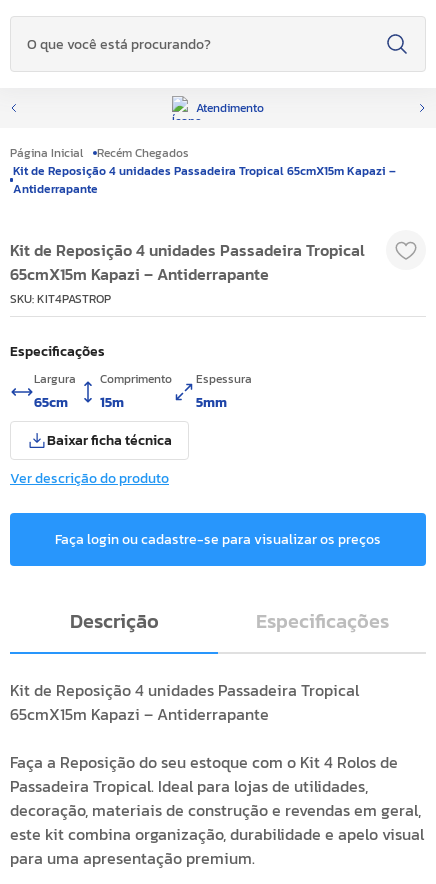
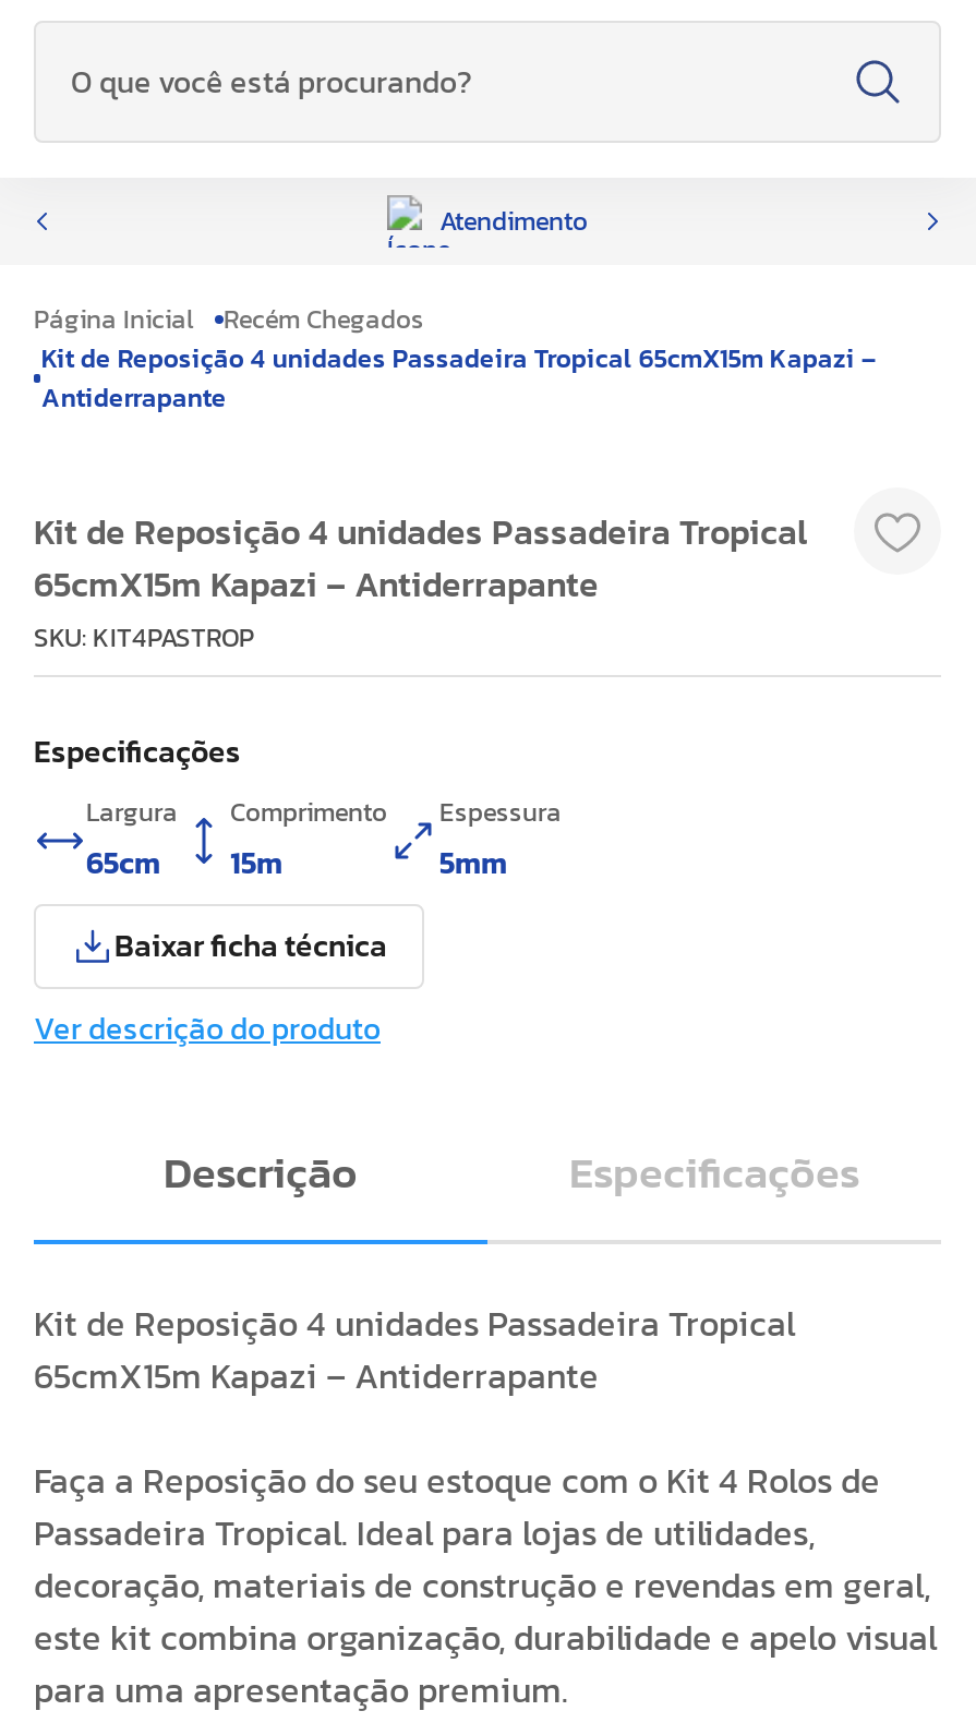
[55,529,381,550] Faça login ou cadastre-se para visualizar os preços -> none

